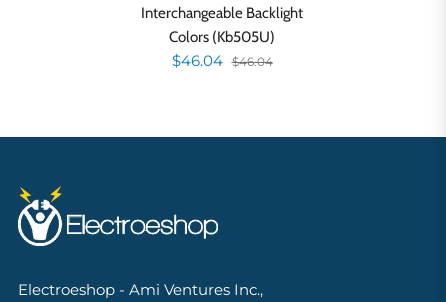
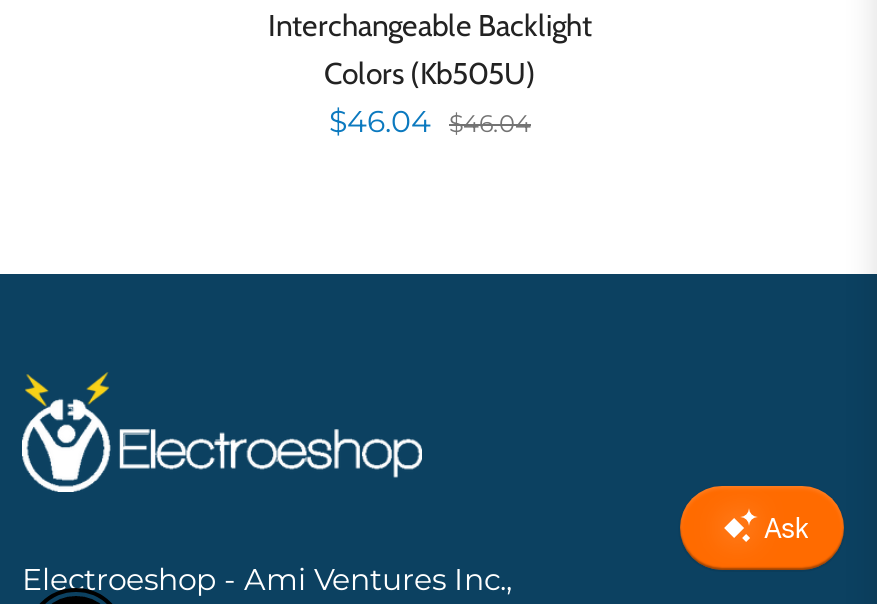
none -> [678,484,846,572] [image]

